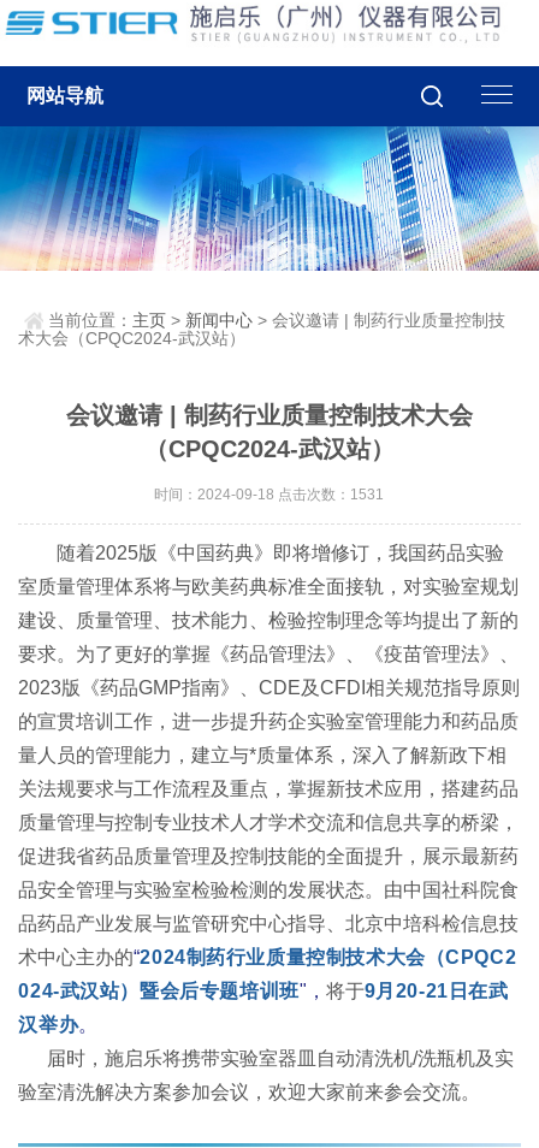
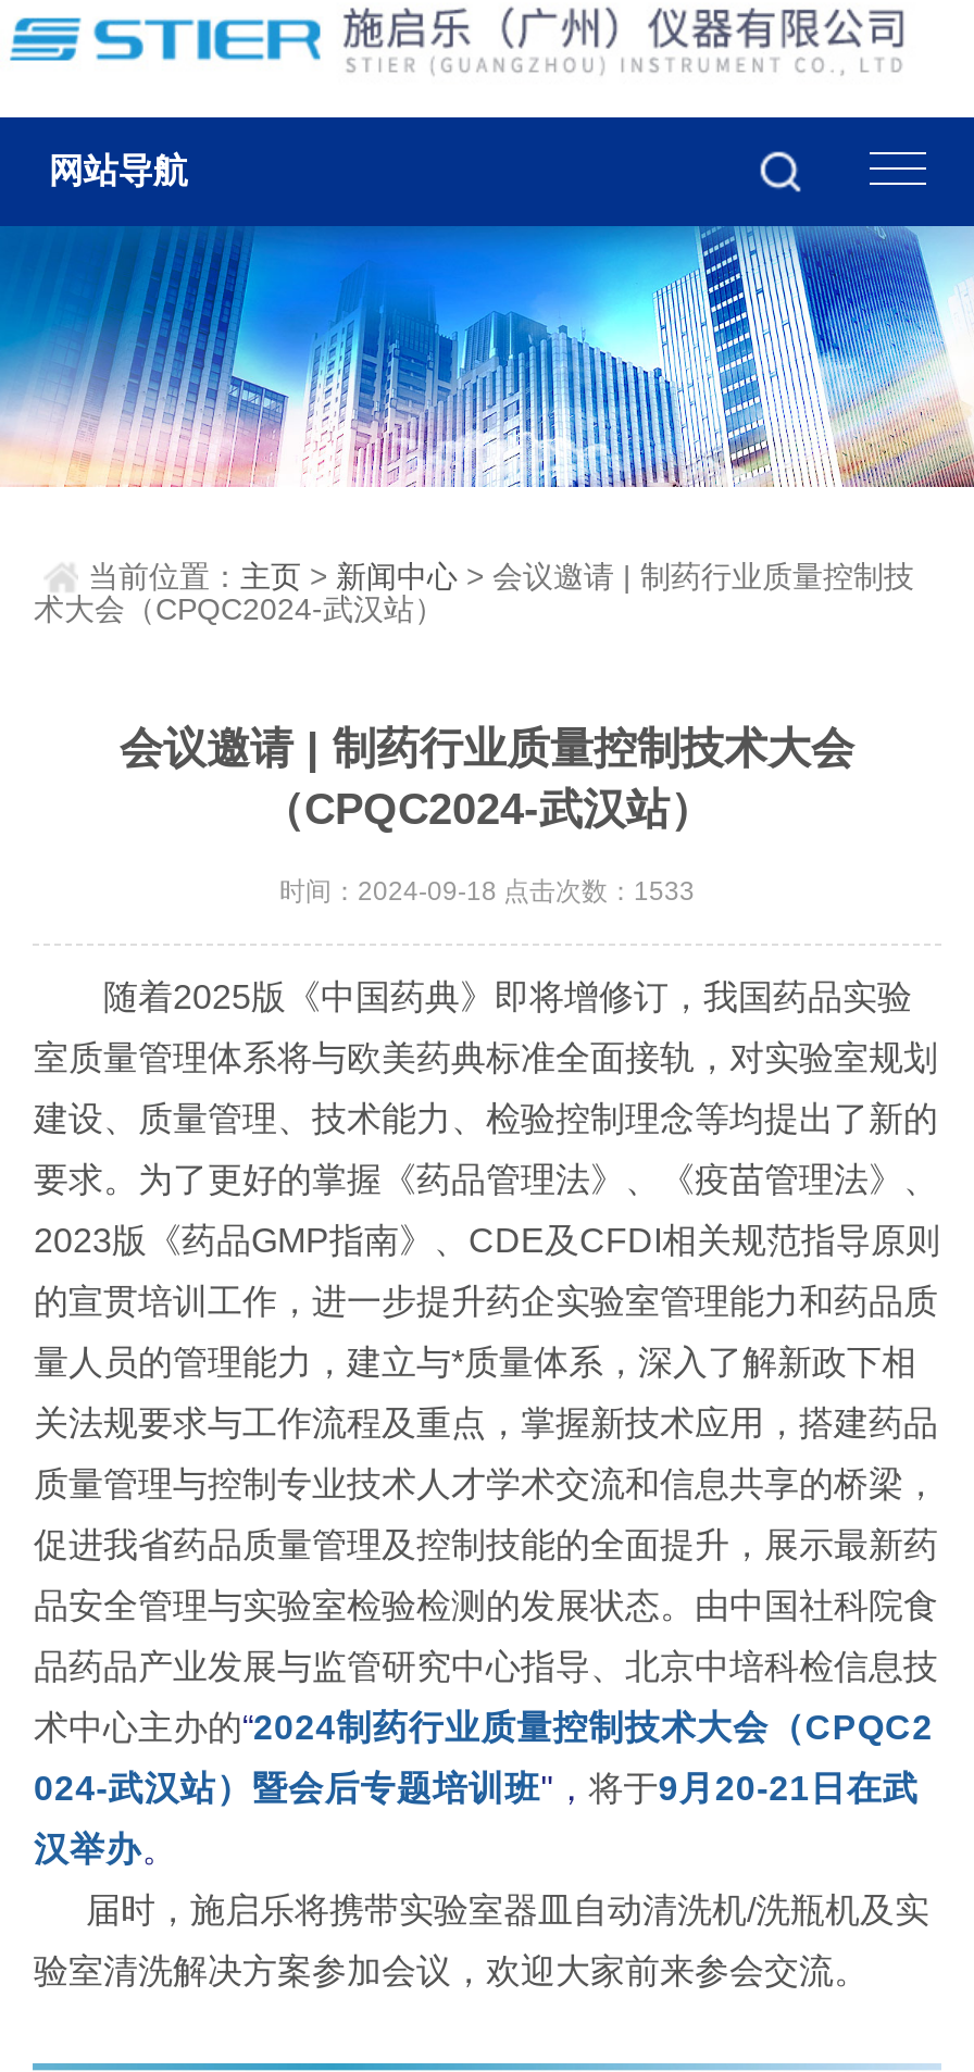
[155,486,384,503] 时间：2024-09-18 点击次数：1531 -> [279,877,695,907] 时间：2024-09-18 点击次数：1533

